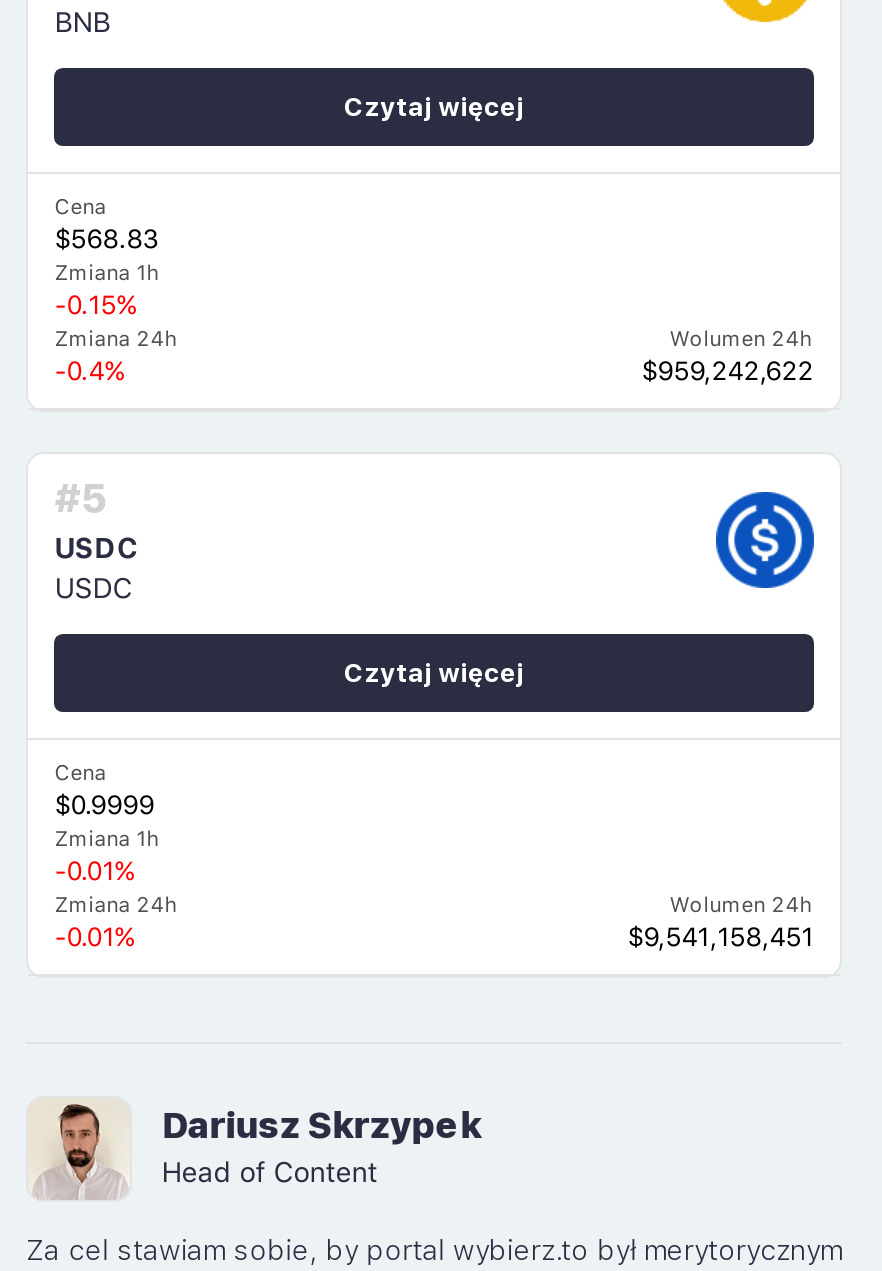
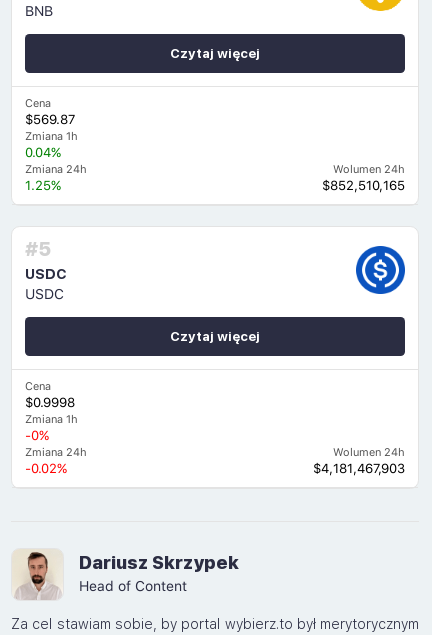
[54,225,158,255] $568.83 -> [25,112,75,127] $569.87
[54,291,136,321] -0.15% -> [25,145,61,160] 0.04%
[54,357,124,387] -0.4% -> [25,178,61,193] 1.25%
[642,357,814,387] $959,242,622 -> [322,178,405,193] $852,510,165
[54,790,154,820] $0.9999 -> [25,395,75,410] $0.9998
[54,856,134,886] -0.01% -> [25,428,49,443] -0%
[54,922,134,952] -0.01% -> [25,461,67,476] -0.02%
[628,922,814,952] $9,541,158,451 -> [313,461,405,476] $4,181,467,903

